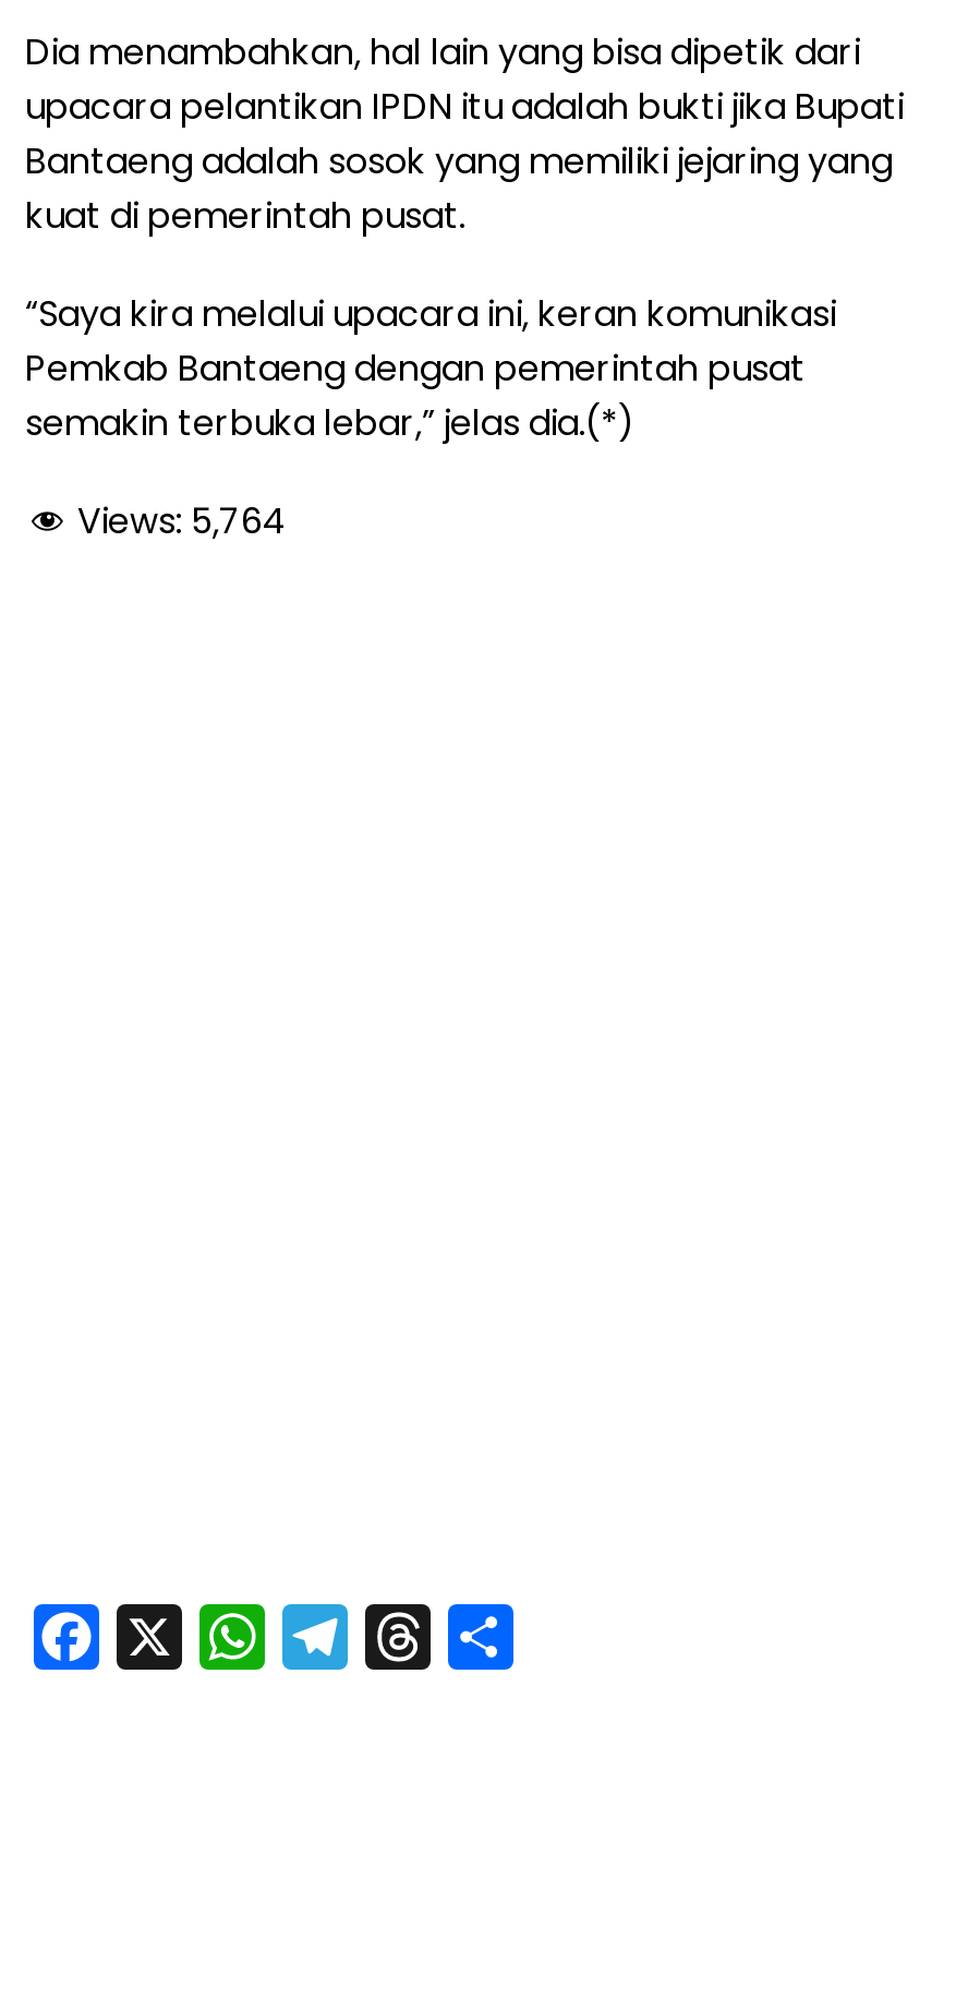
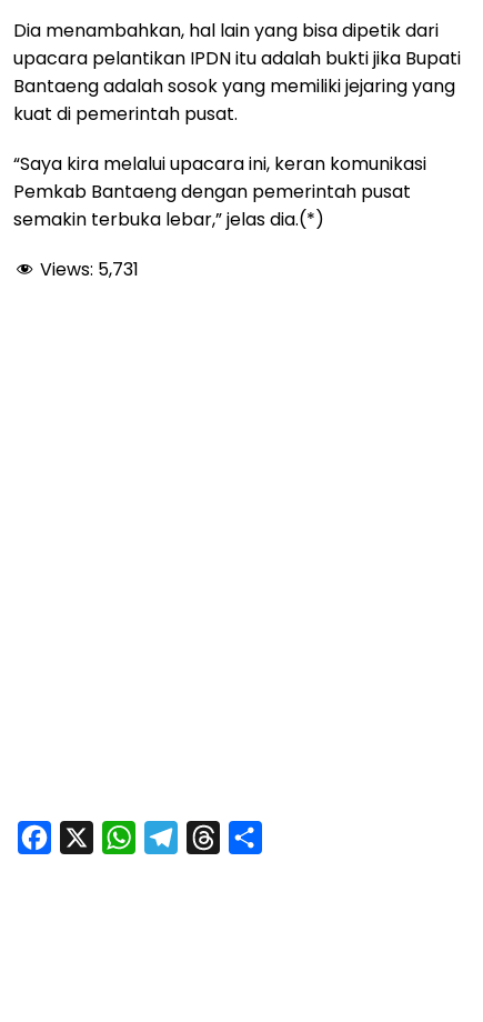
[77,497,287,547] Views: 5,764 -> [40,257,139,282] Views: 5,731

